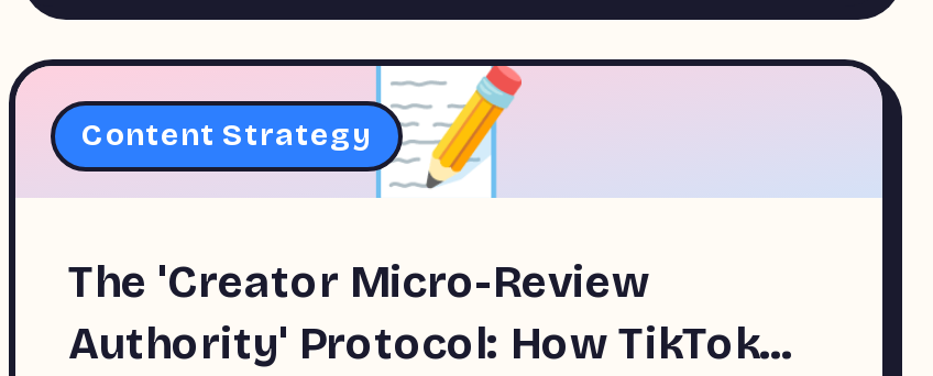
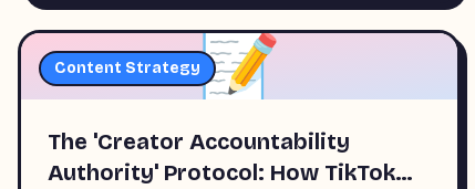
[68,255,649,308] The 'Creator Micro-Review -> [48,128,350,155] The 'Creator Accountability

